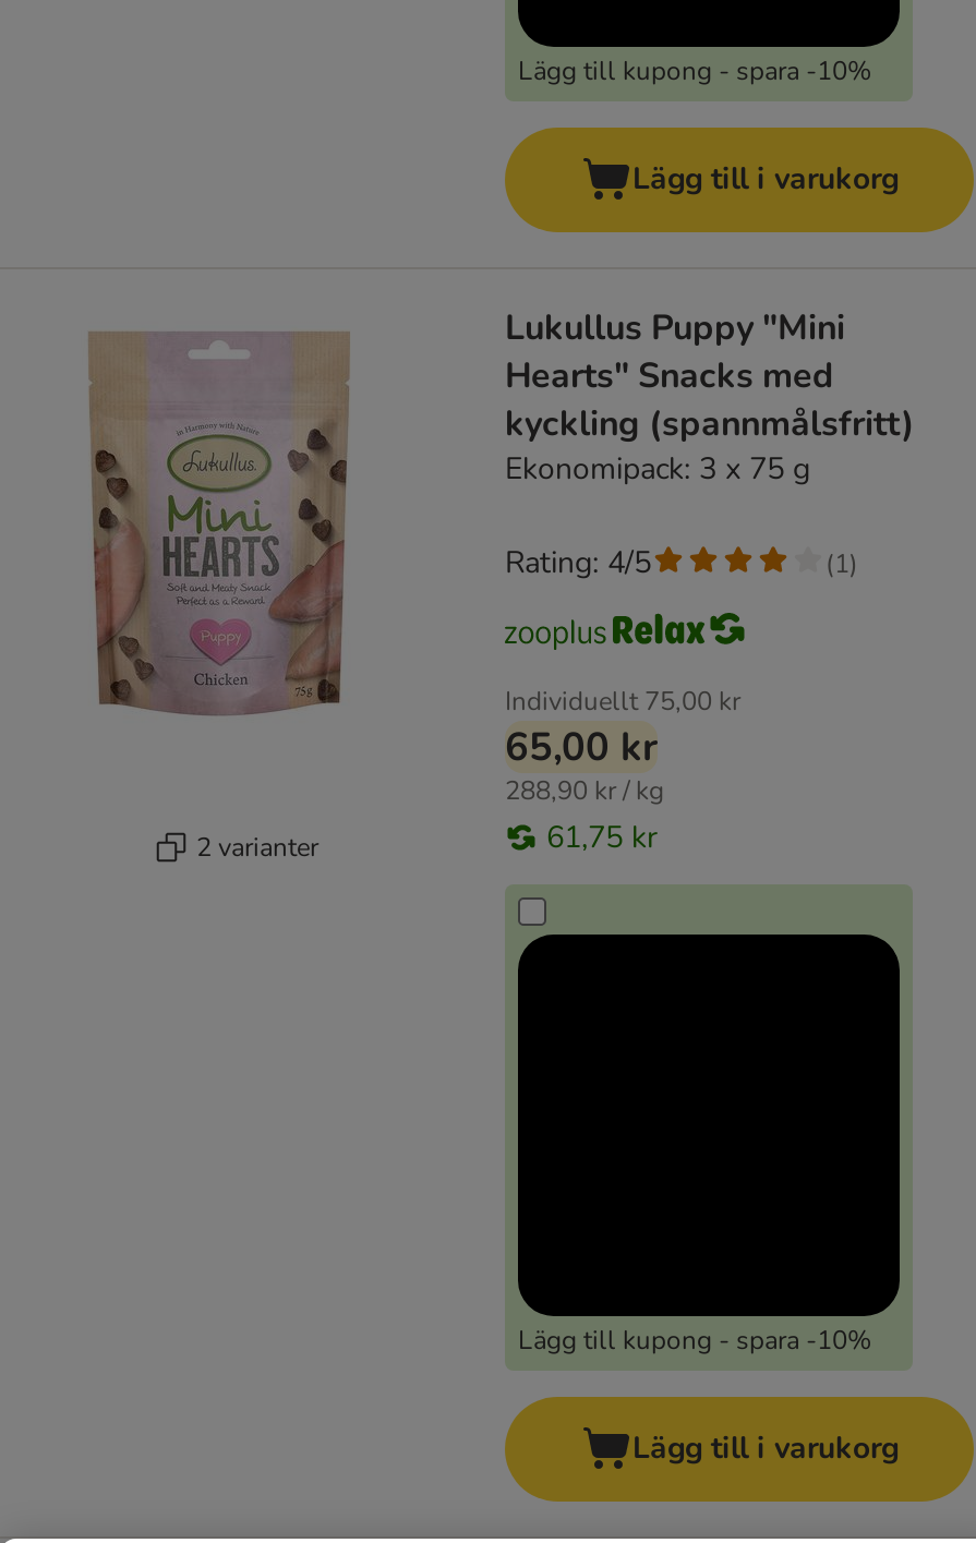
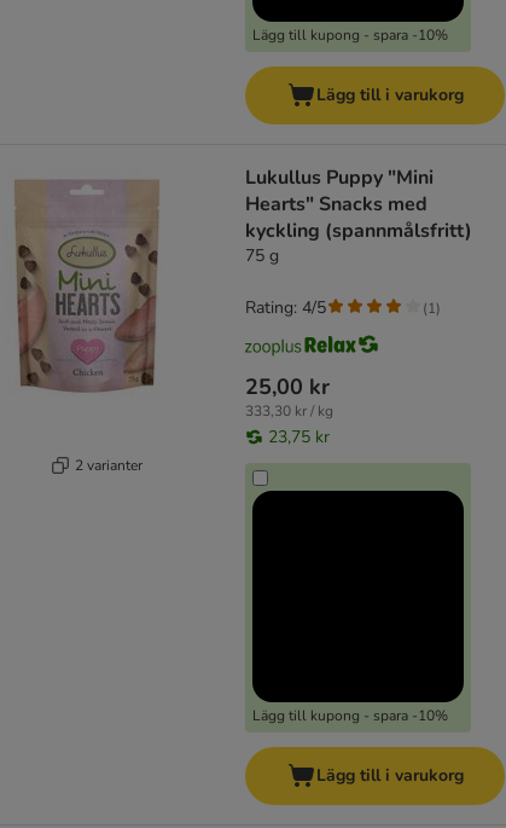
[505,448,810,490] Ekonomipack: 3 x 75 g -> [245,244,279,267] 75 g
[505,684,740,858] Individuellt 75,00 kr | 65,00 kr | 288,90 kr / kg | 61,75 kr -> [245,372,333,449] 25,00 kr | 333,30 kr / kg | 23,75 kr

